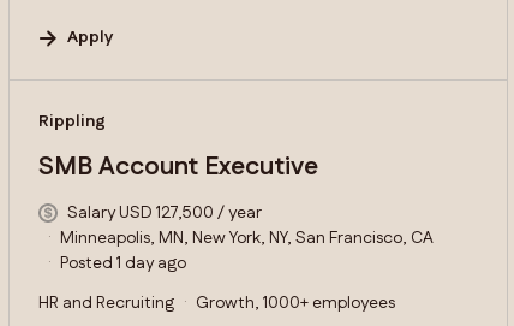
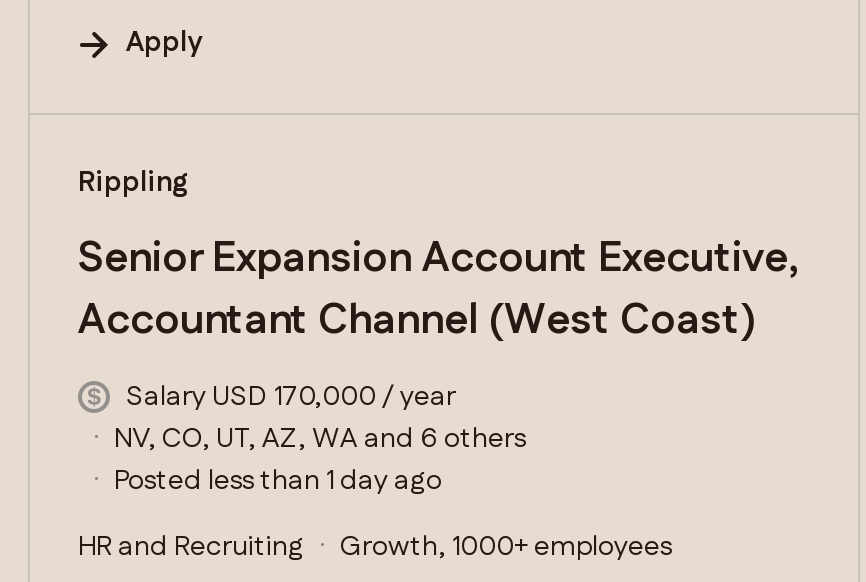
[38,149,434,275] SMB Account Executive | Salary USD 127,500 / year | Minneapolis, MN, New York, NY, San Francisco, CA | Posted 1 day ago -> [78,229,800,501] Senior Expansion Account Executive, | Accountant Channel (West Coast) | Salary USD 170,000 / year | NV, CO, UT, AZ, WA and 6 others | Posted less than 1 day ago

